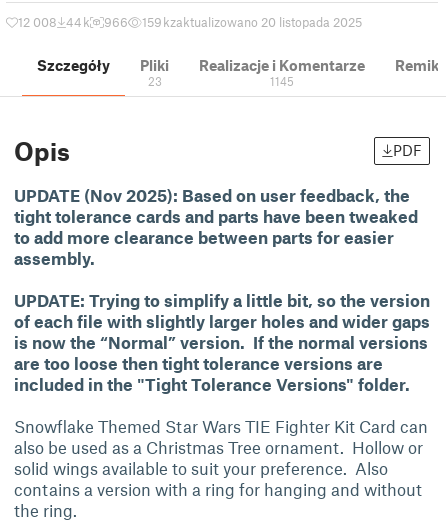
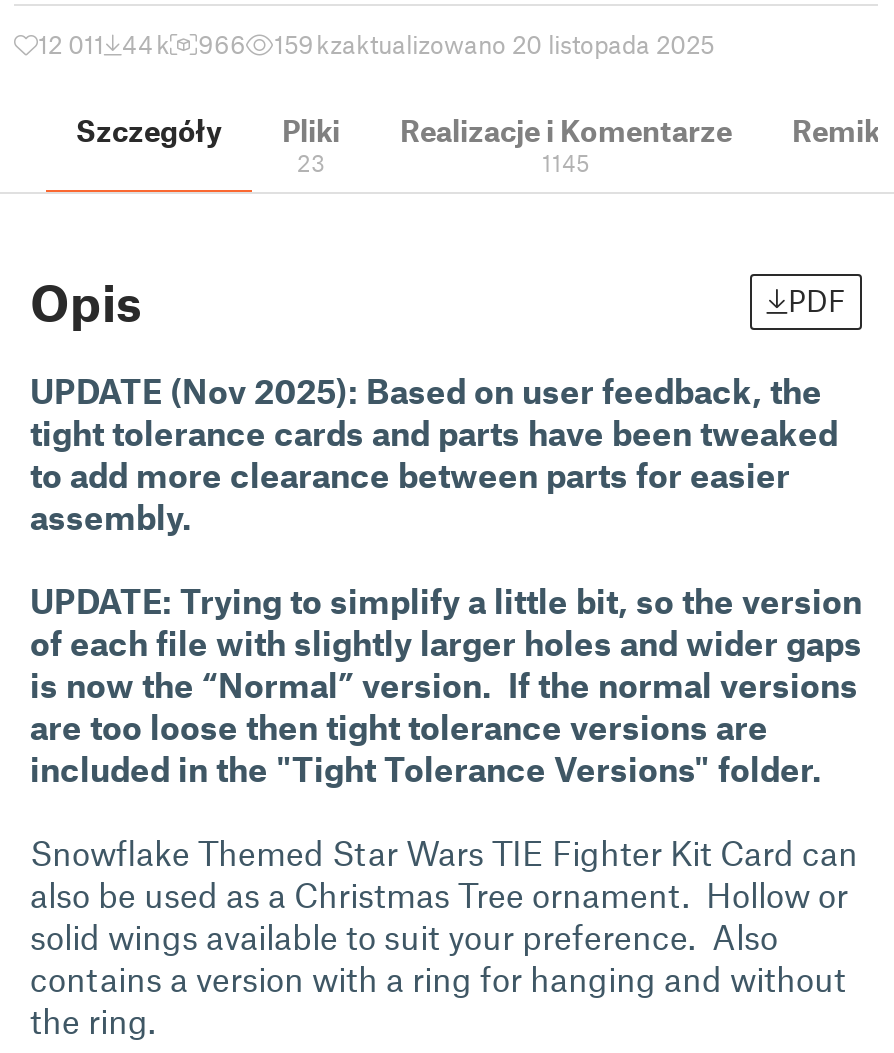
[18,14,362,30] 12 008 44 k 966 159 kzaktualizowano 20 listopada 2025 -> [38,28,714,60] 12 011 44 k 966 159 kzaktualizowano 20 listopada 2025

